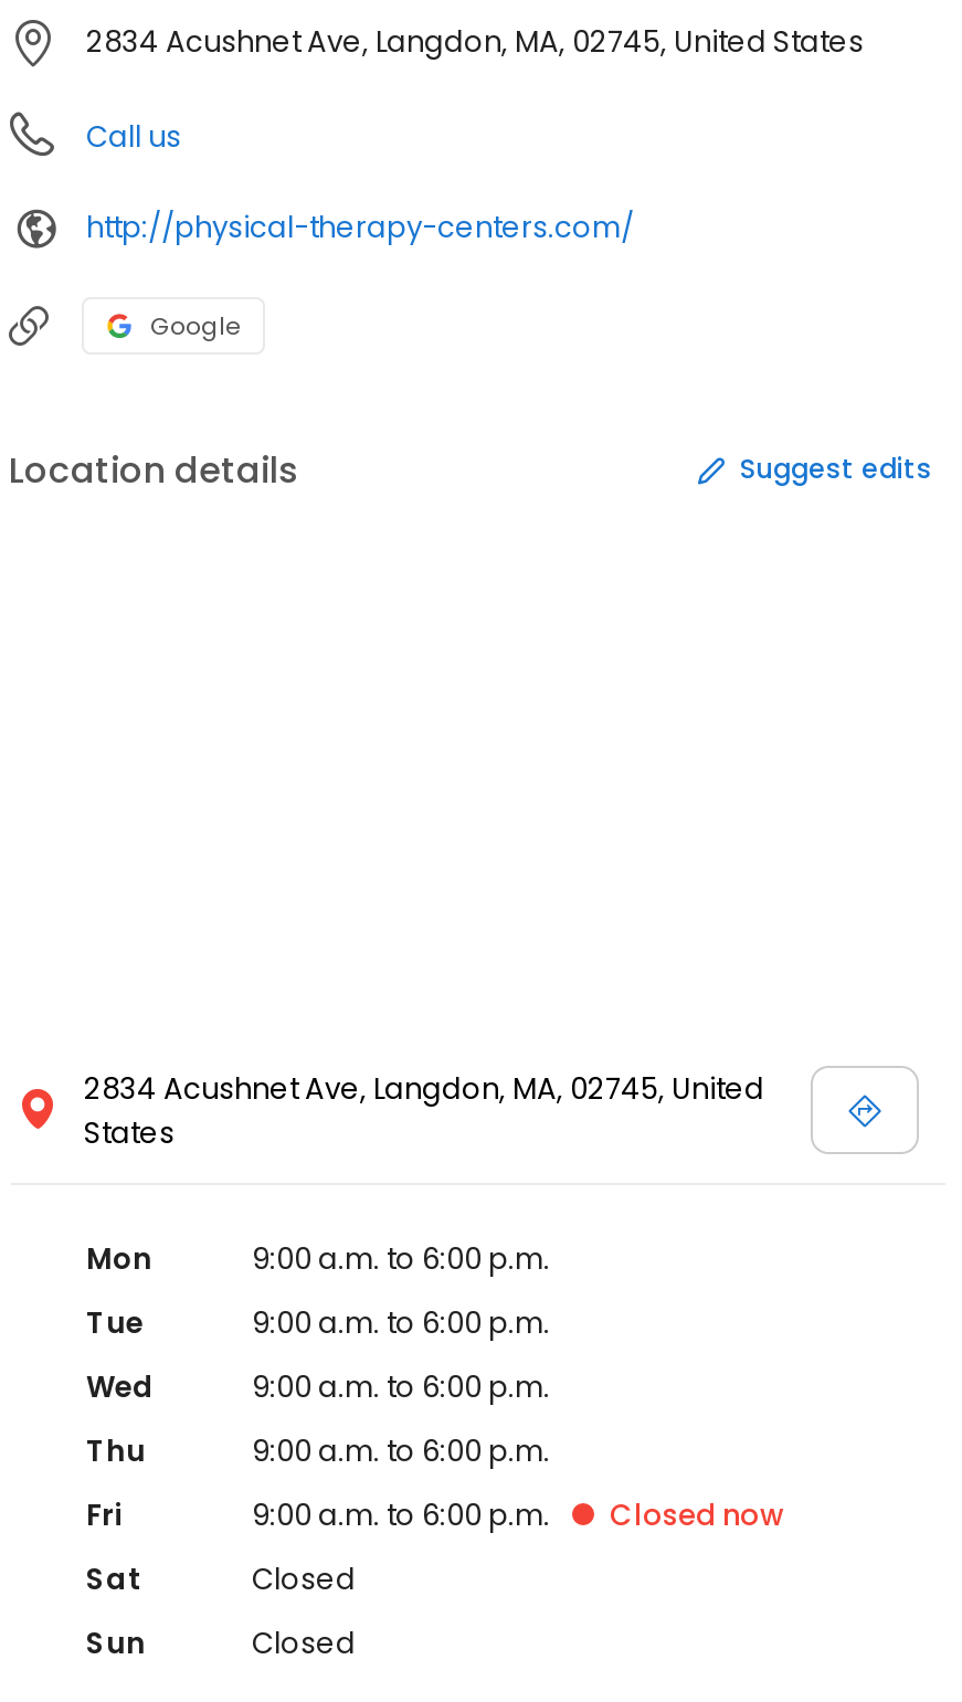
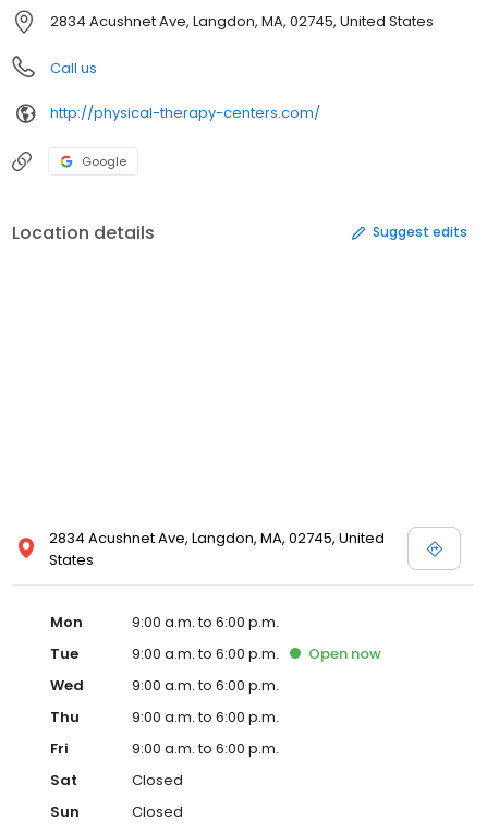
none -> [308,643,381,664] Open now
[610,1494,784,1536] Closed now -> none

